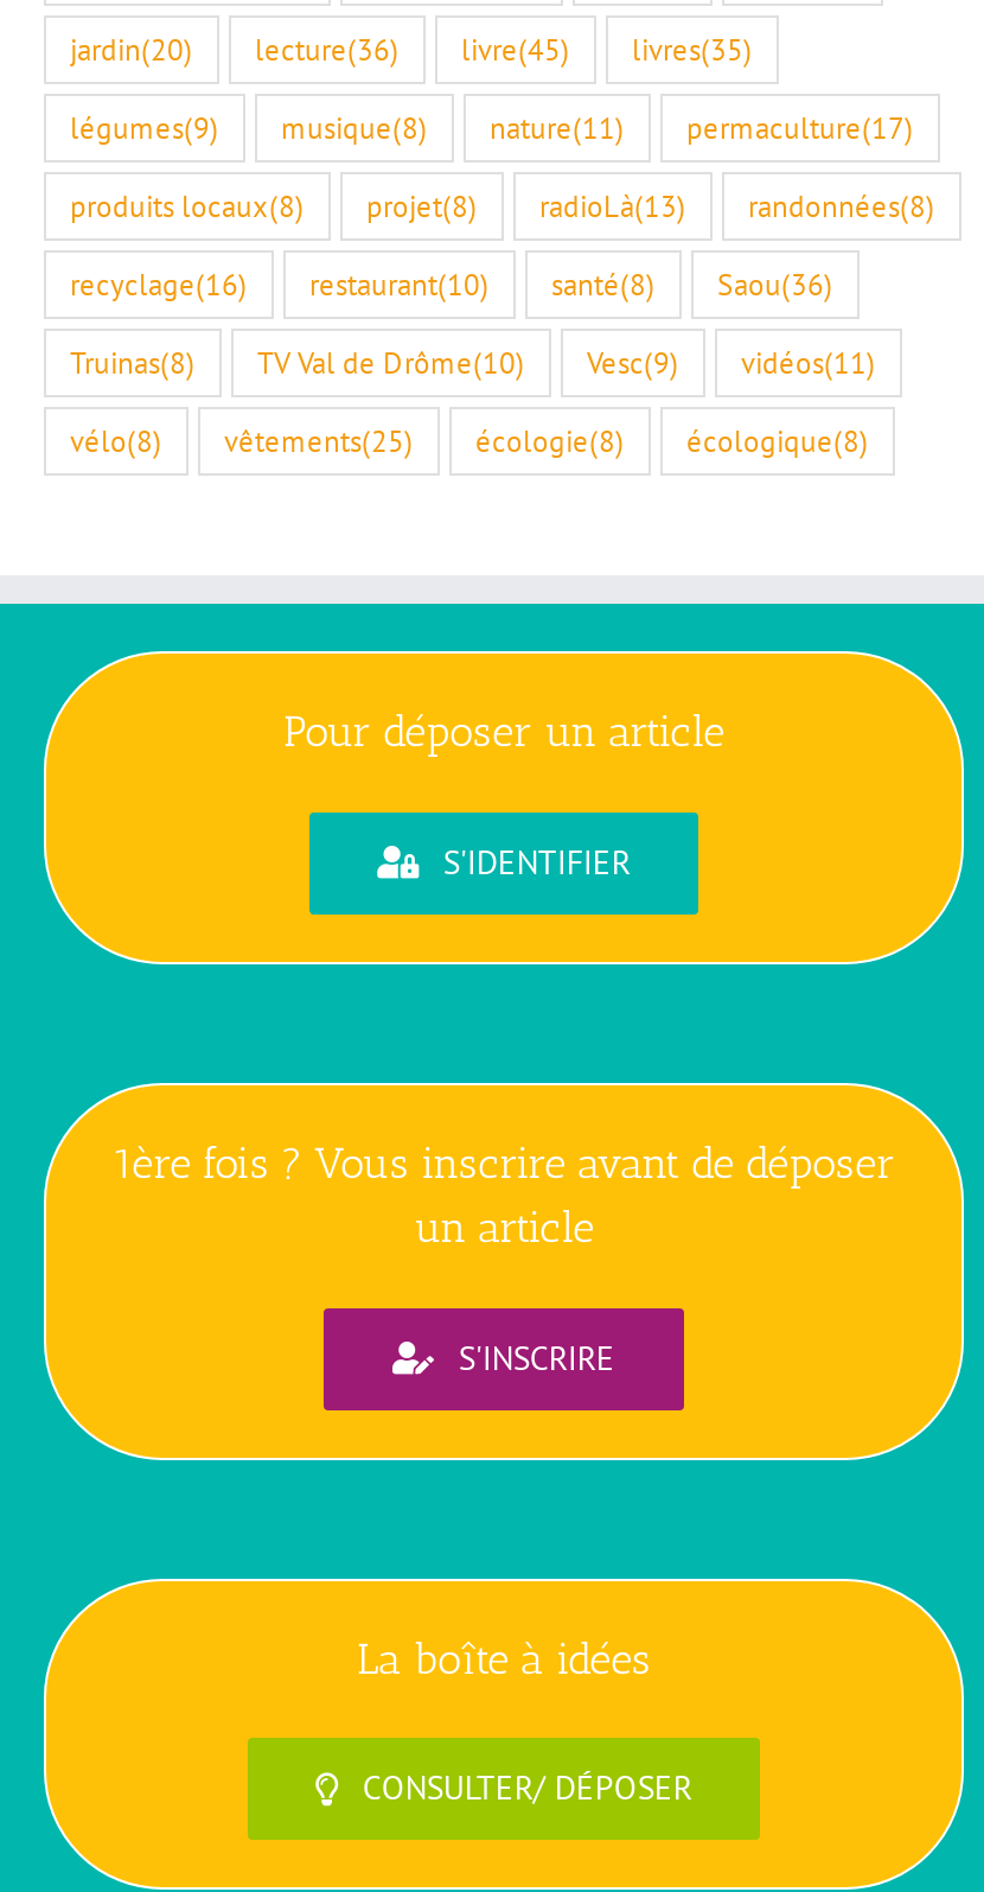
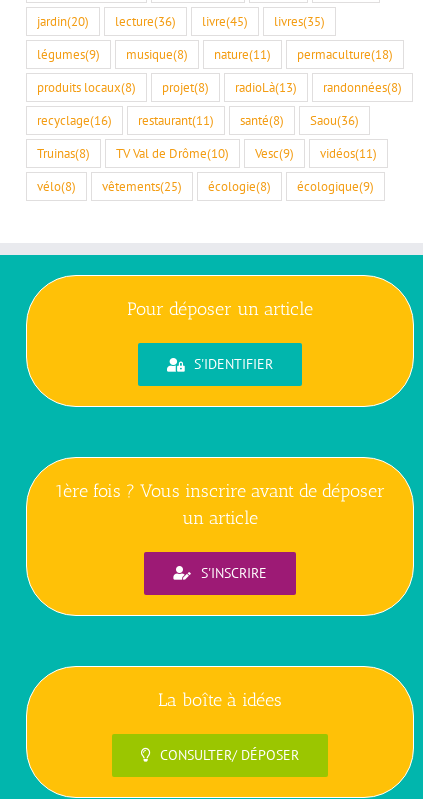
[686,107,914,145] permaculture(17) -> [297,46,393,62] permaculture(18)
[70,264,833,302] recyclage(16) restaurant(10) santé(8) Saou(36) -> [37,112,359,128] recyclage(16) restaurant(11) santé(8) Saou(36)
[70,421,869,459] vélo(8) vêtements(25) écologie(8) écologique(8) -> [37,178,374,194] vélo(8) vêtements(25) écologie(8) écologique(9)

